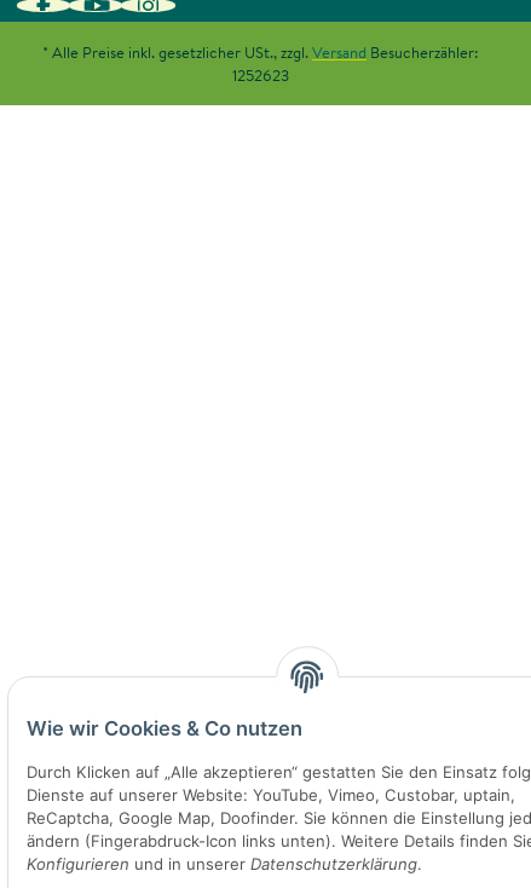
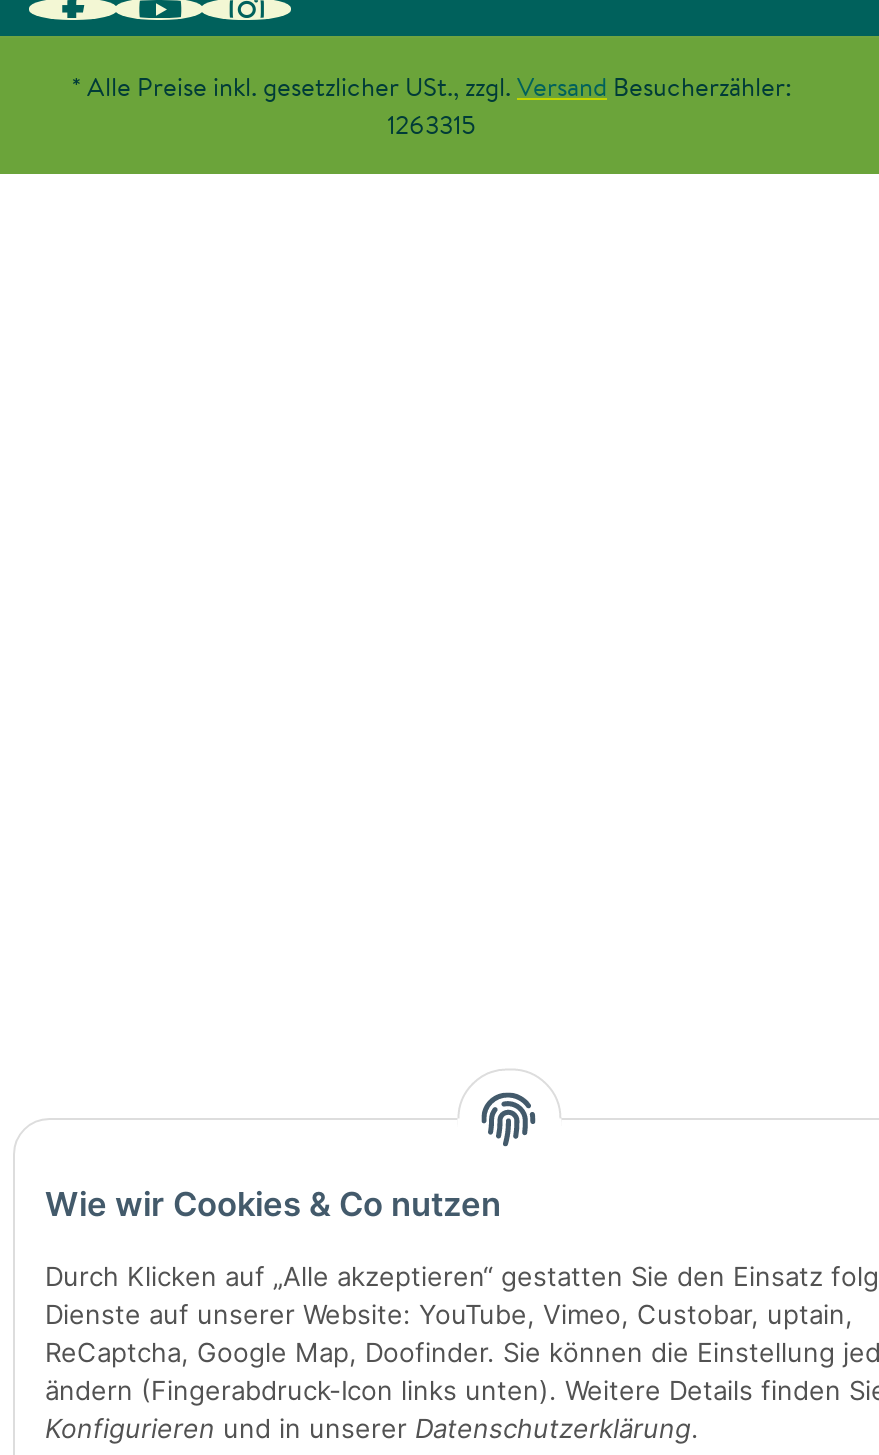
[232,64,288,86] 1252623 -> [387,106,475,142] 1263315

